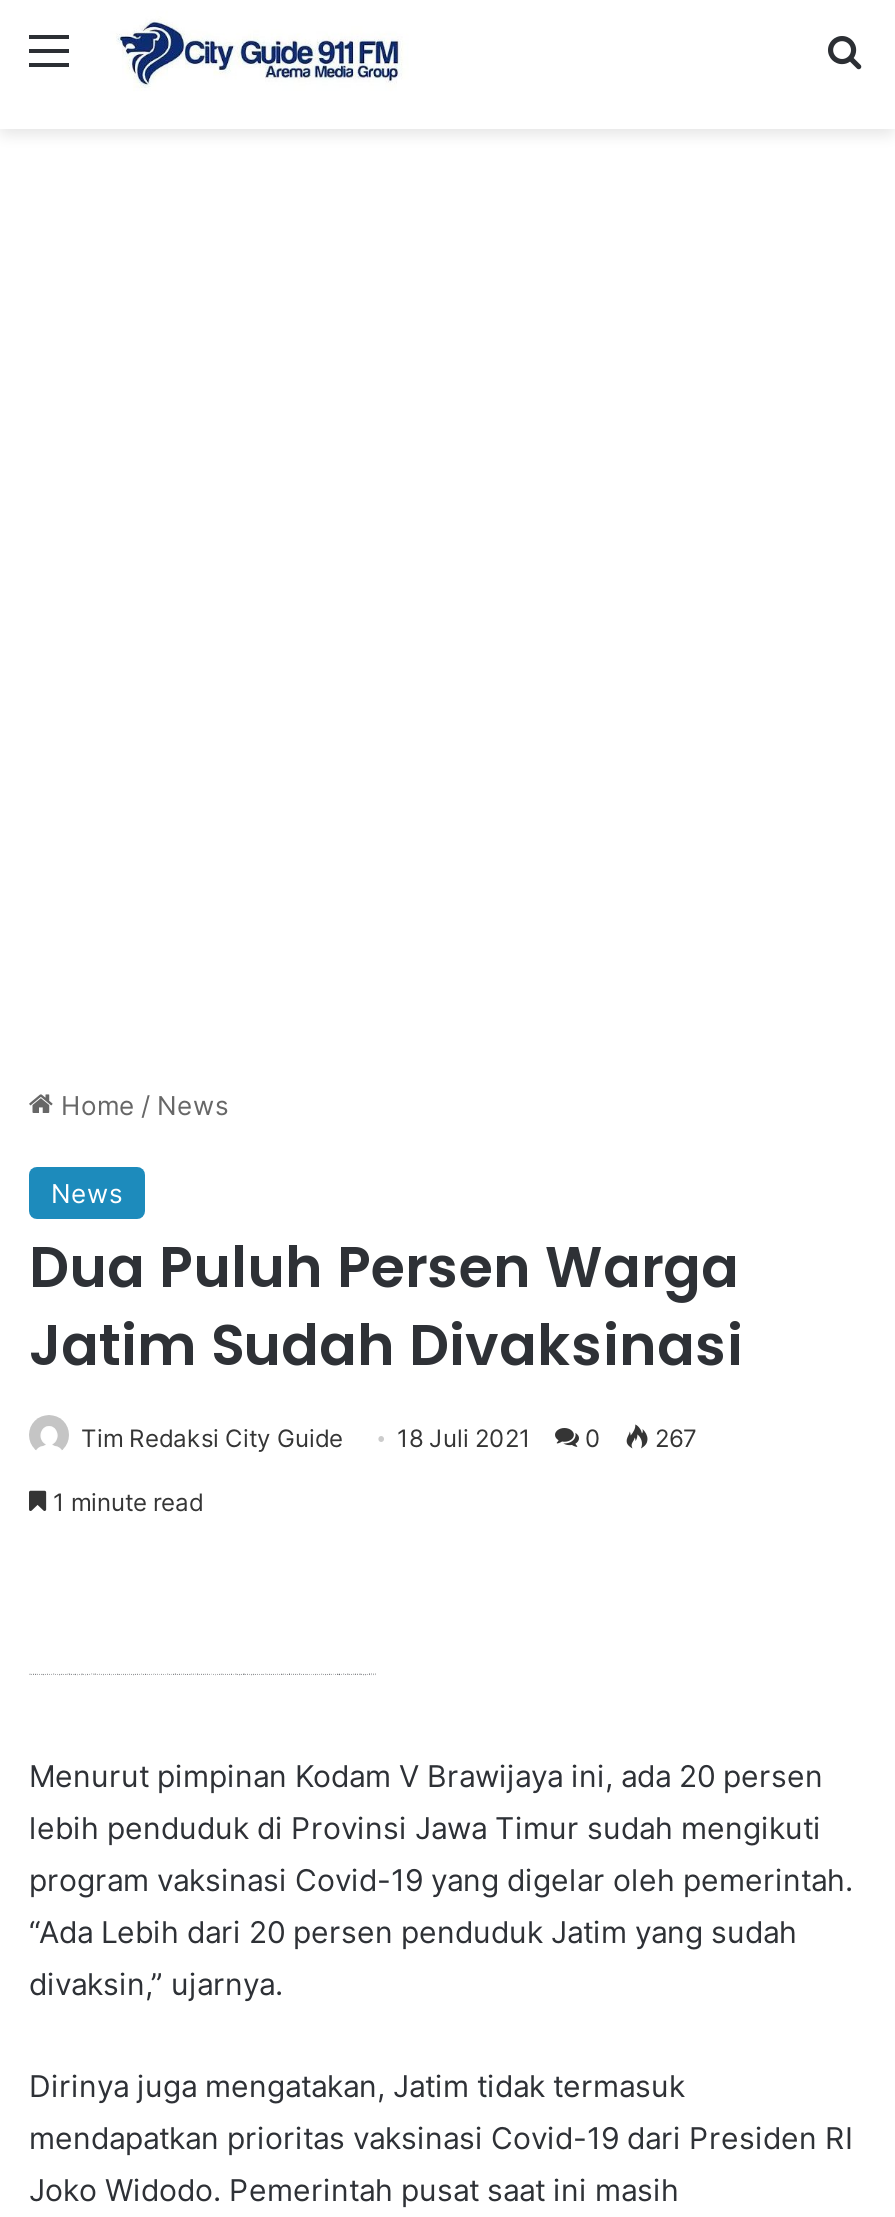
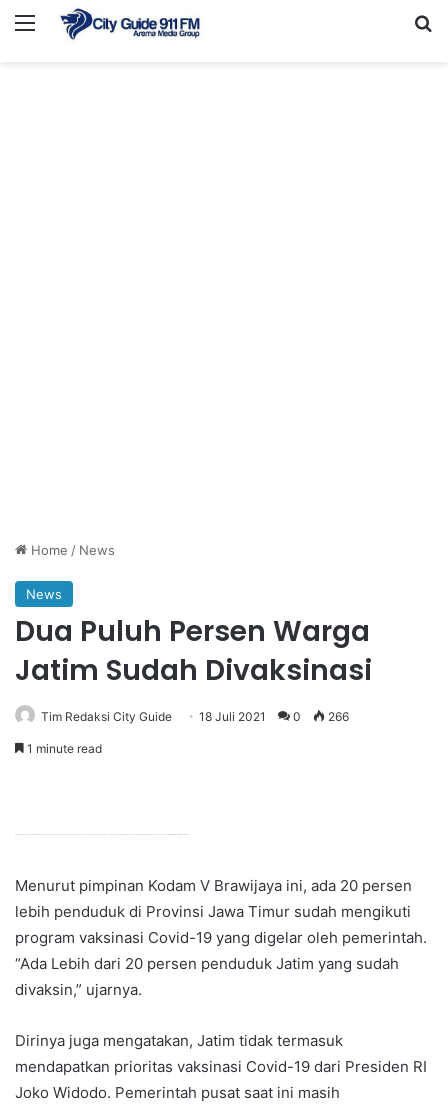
[81,1423,697,1453] Tim Redaksi City Guide 18 Juli 2021 0 267 -> [41,709,349,724] Tim Redaksi City Guide 18 Juli 2021 0 266

